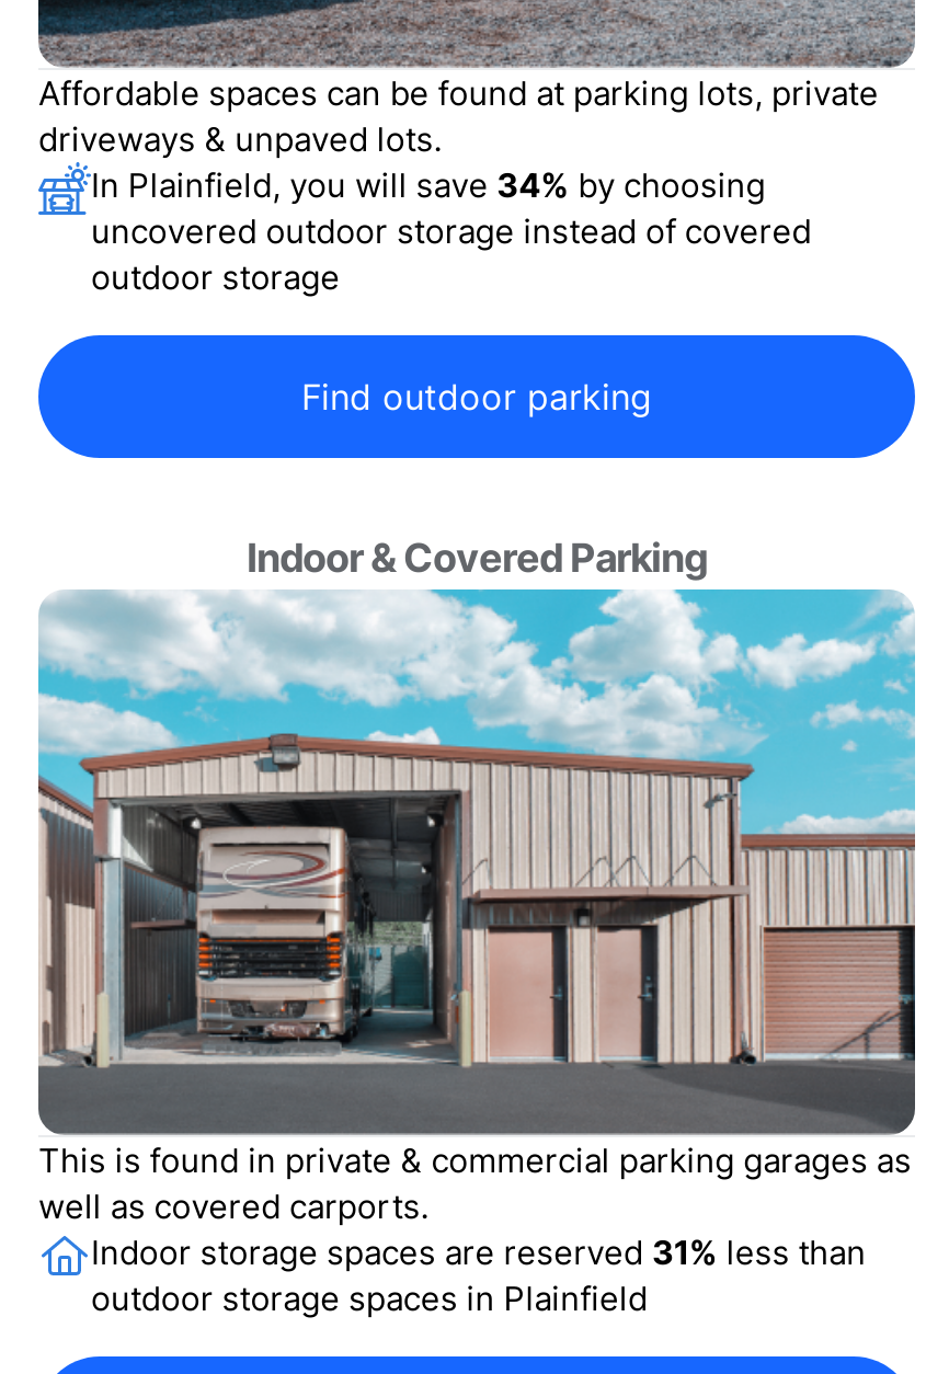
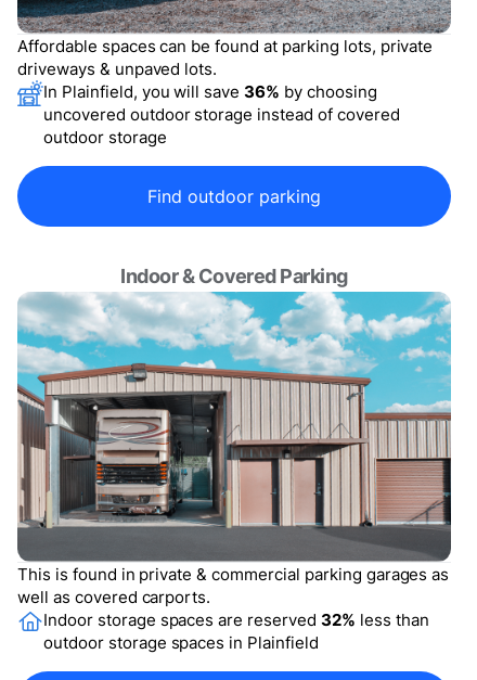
[91,164,765,206] In Plainfield, you will save 34% by choosing -> [43,81,377,102] In Plainfield, you will save 36% by choosing
[91,1232,866,1273] Indoor storage spaces are reserved 31% less than -> [43,610,429,630] Indoor storage spaces are reserved 32% less than

